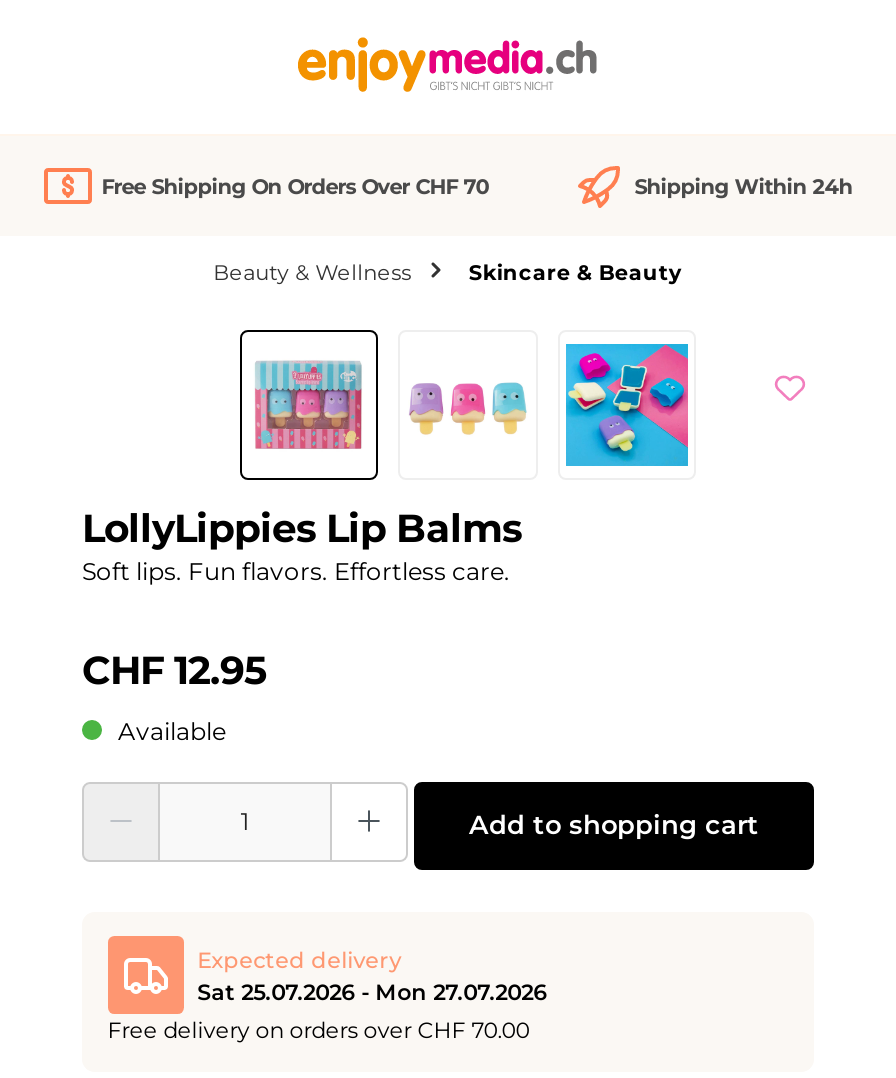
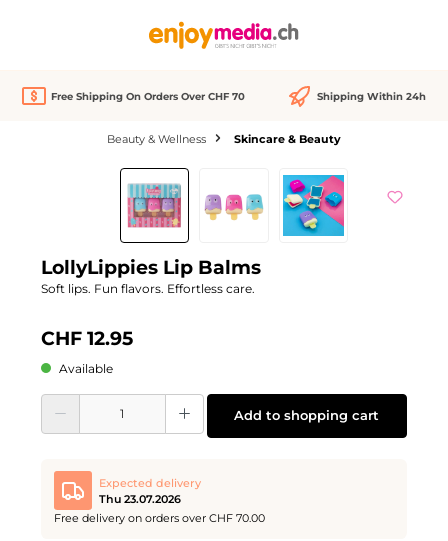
[197,977,547,1005] Sat 25.07.2026 - Mon 27.07.2026 -> [99,492,181,506] Thu 23.07.2026

